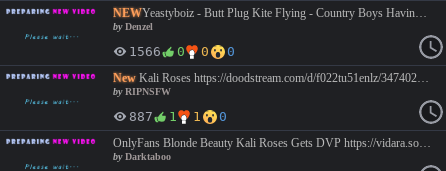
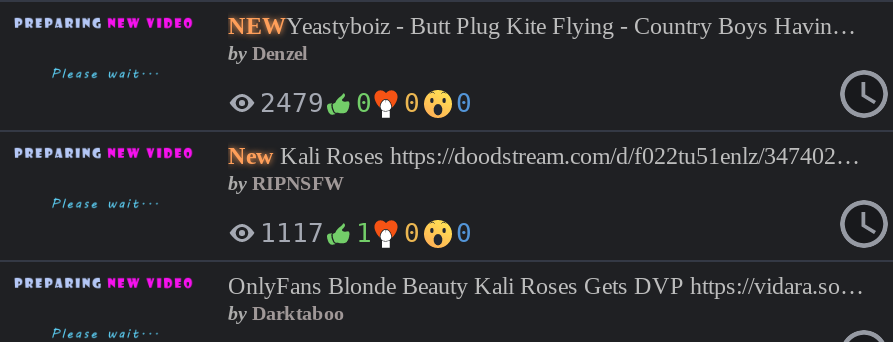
[129,44,235,59] 1566 0 0 0 -> [260,88,472,118] 2479 0 0 0
[129,109,153,124] 887 -> [260,218,324,248] 1117
[193,109,201,124] 1 -> [404,218,420,248] 0

